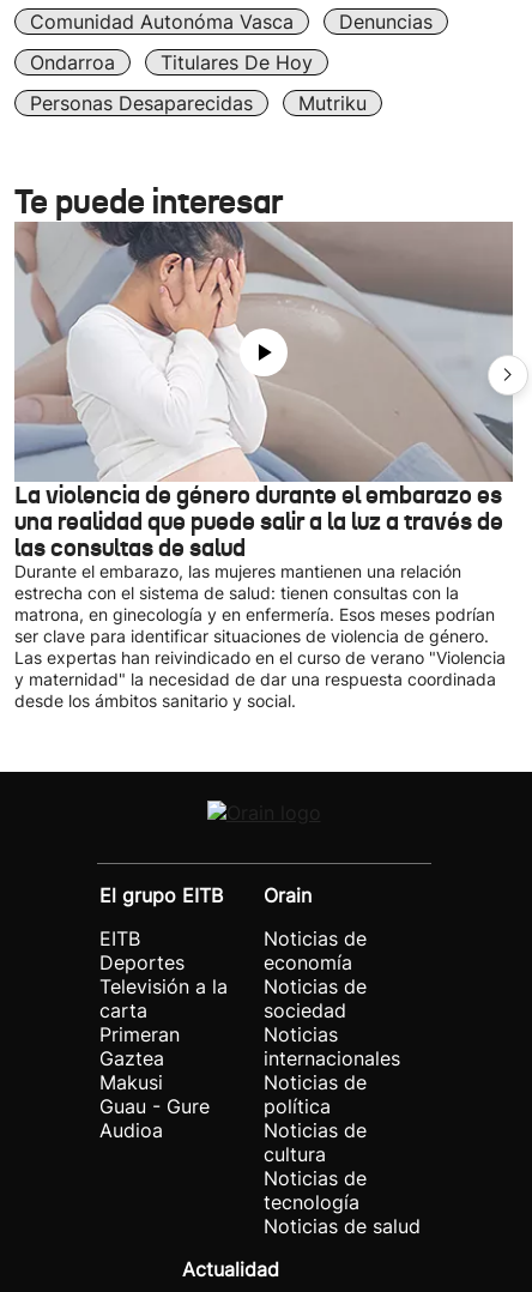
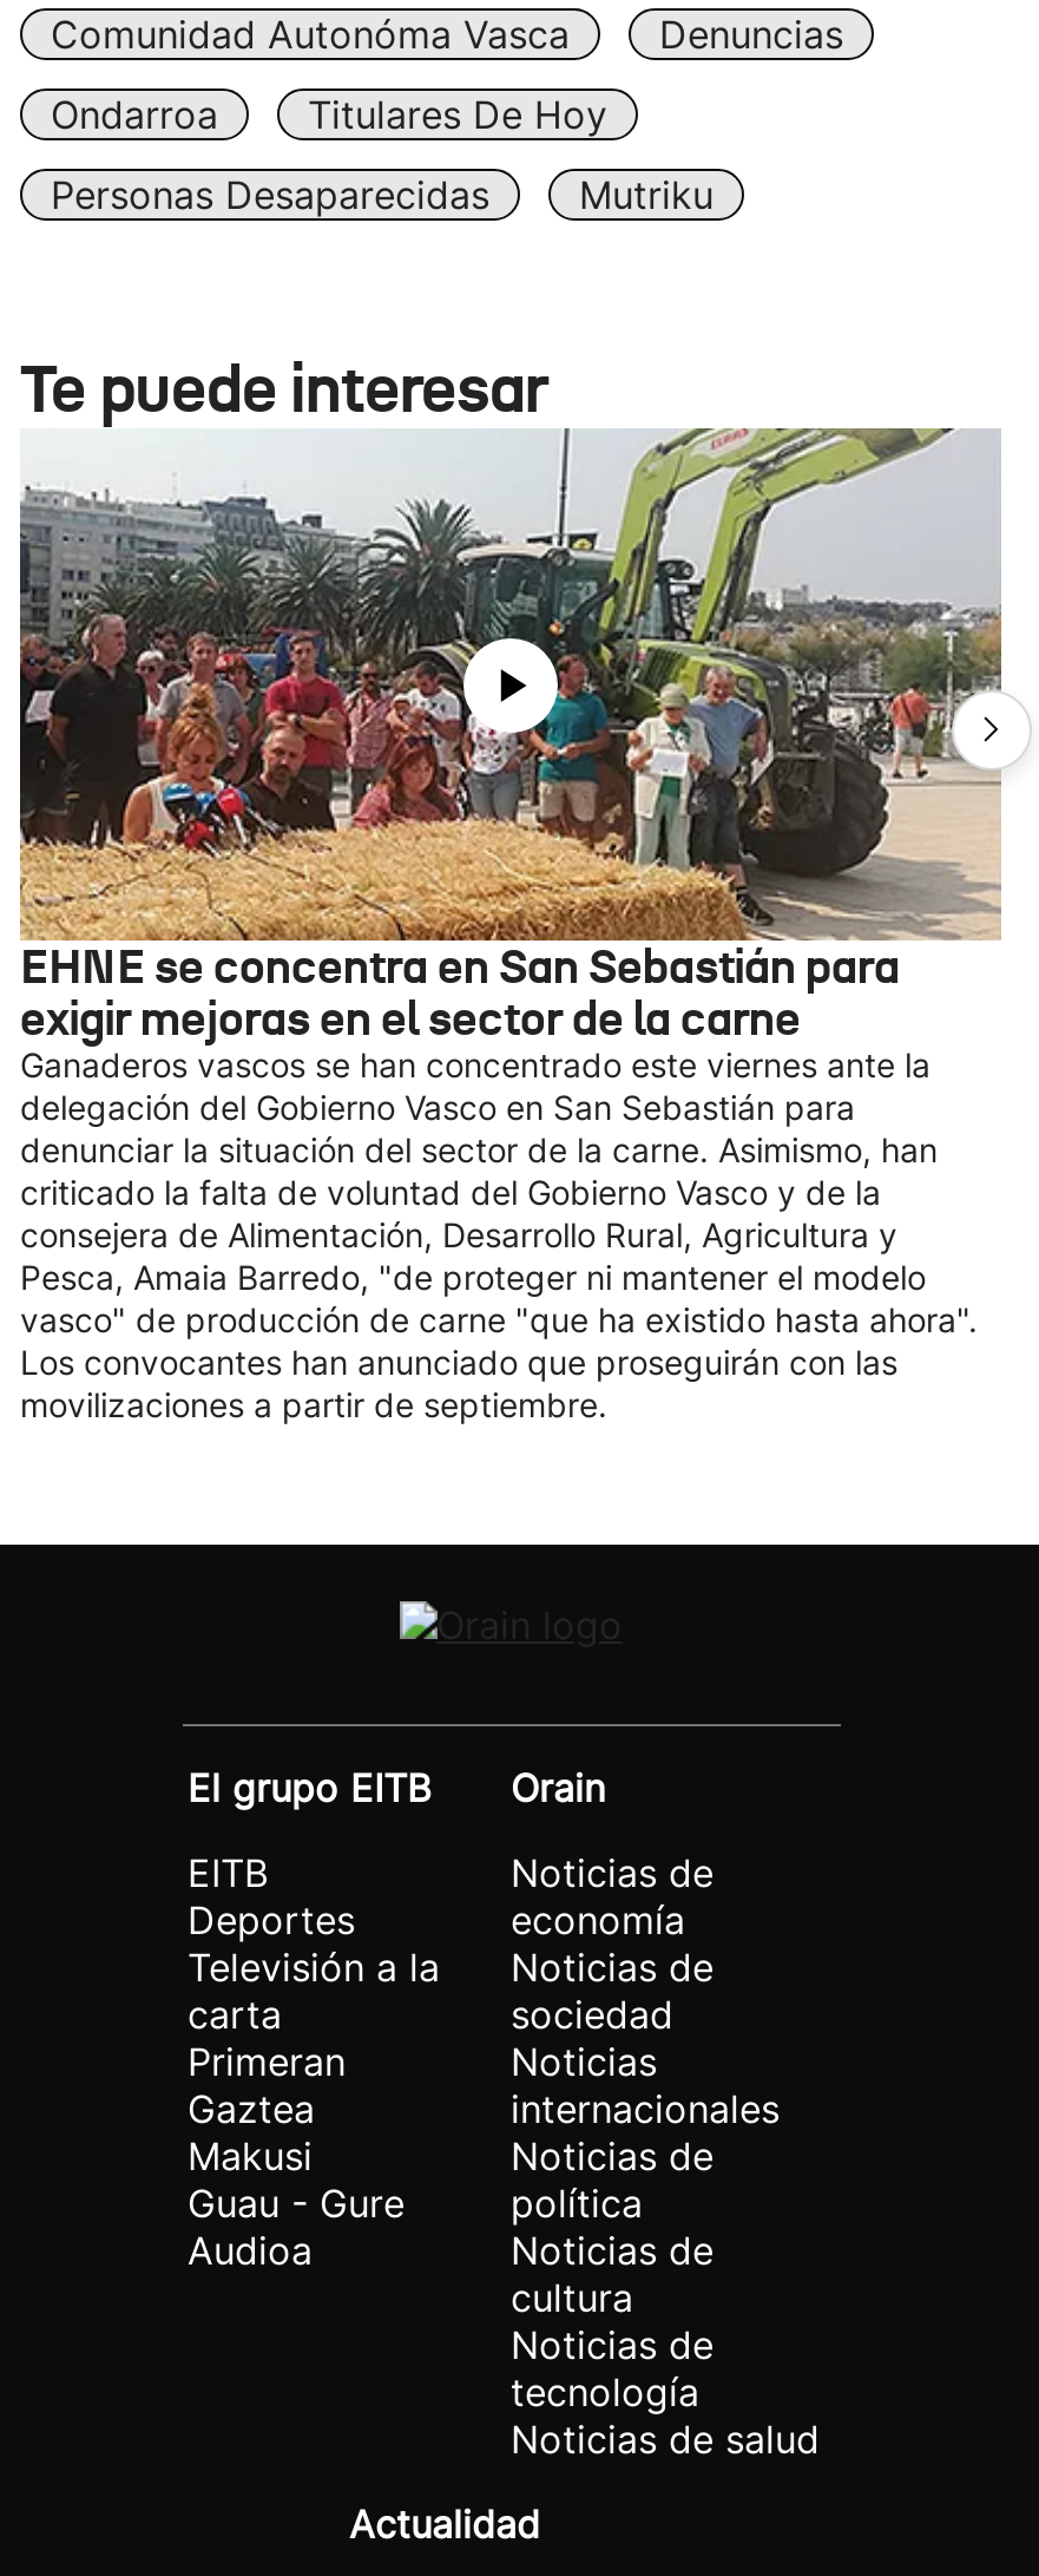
[14,222,513,711] [image] | La violencia de género durante el embarazo es | una realidad que puede salir a la luz a través de | las consultas de salud | Durante el embarazo, las mujeres mantienen una relación | estrecha con el sistema de salud: tienen consultas con la | matrona, en ginecología y en enfermería. Esos meses podrían | ser clave para identificar situaciones de violencia de género. | Las expertas han reivindicado en el curso de verano "Violencia | y maternidad" la necesidad de dar una respuesta coordinada | desde los ámbitos sanitario y social. -> [18,428,1001,1424] [image] | EHNE se concentra en San Sebastián para | exigir mejoras en el sector de la carne | Ganaderos vascos se han concentrado este viernes ante la | delegación del Gobierno Vasco en San Sebastián para | denunciar la situación del sector de la carne. Asimismo, han | criticado la falta de voluntad del Gobierno Vasco y de la | consejera de Alimentación, Desarrollo Rural, Agricultura y | Pesca, Amaia Barredo, "de proteger ni mantener el modelo | vasco" de producción de carne "que ha existido hasta ahora". | Los convocantes han anunciado que proseguirán con las | movilizaciones a partir de septiembre.

